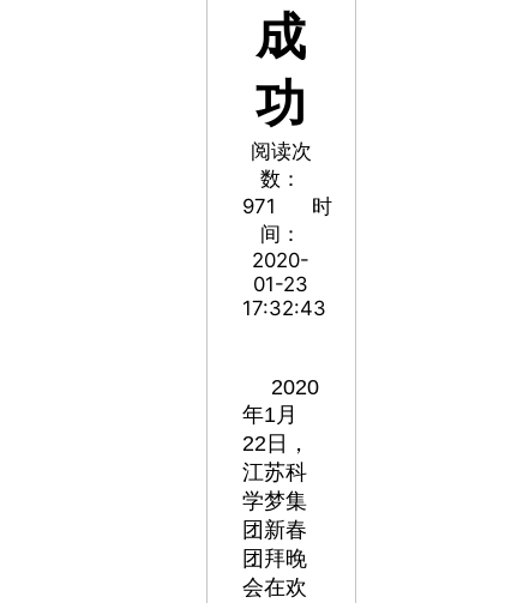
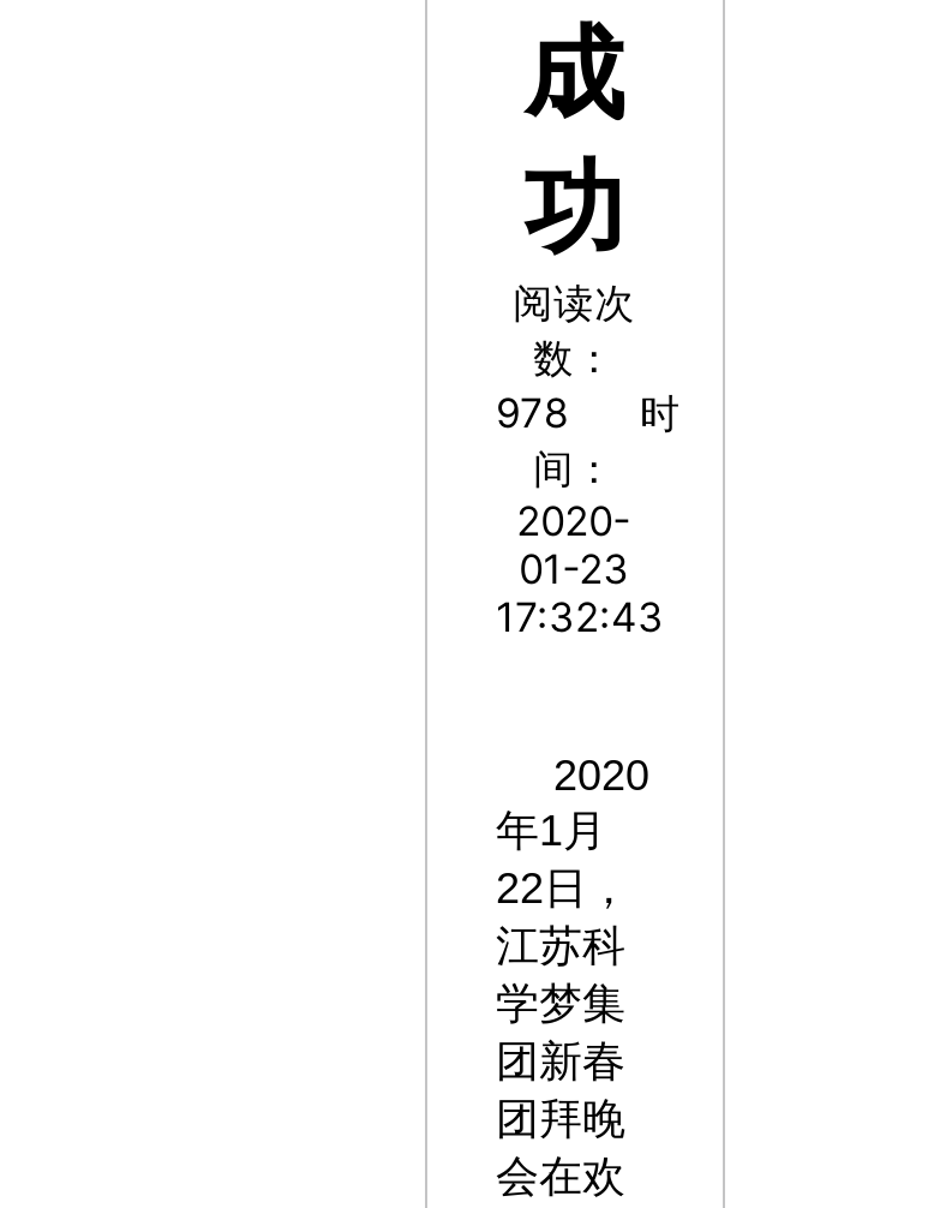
[242,194,332,218] 971 时 -> [496,388,681,436] 978 时

